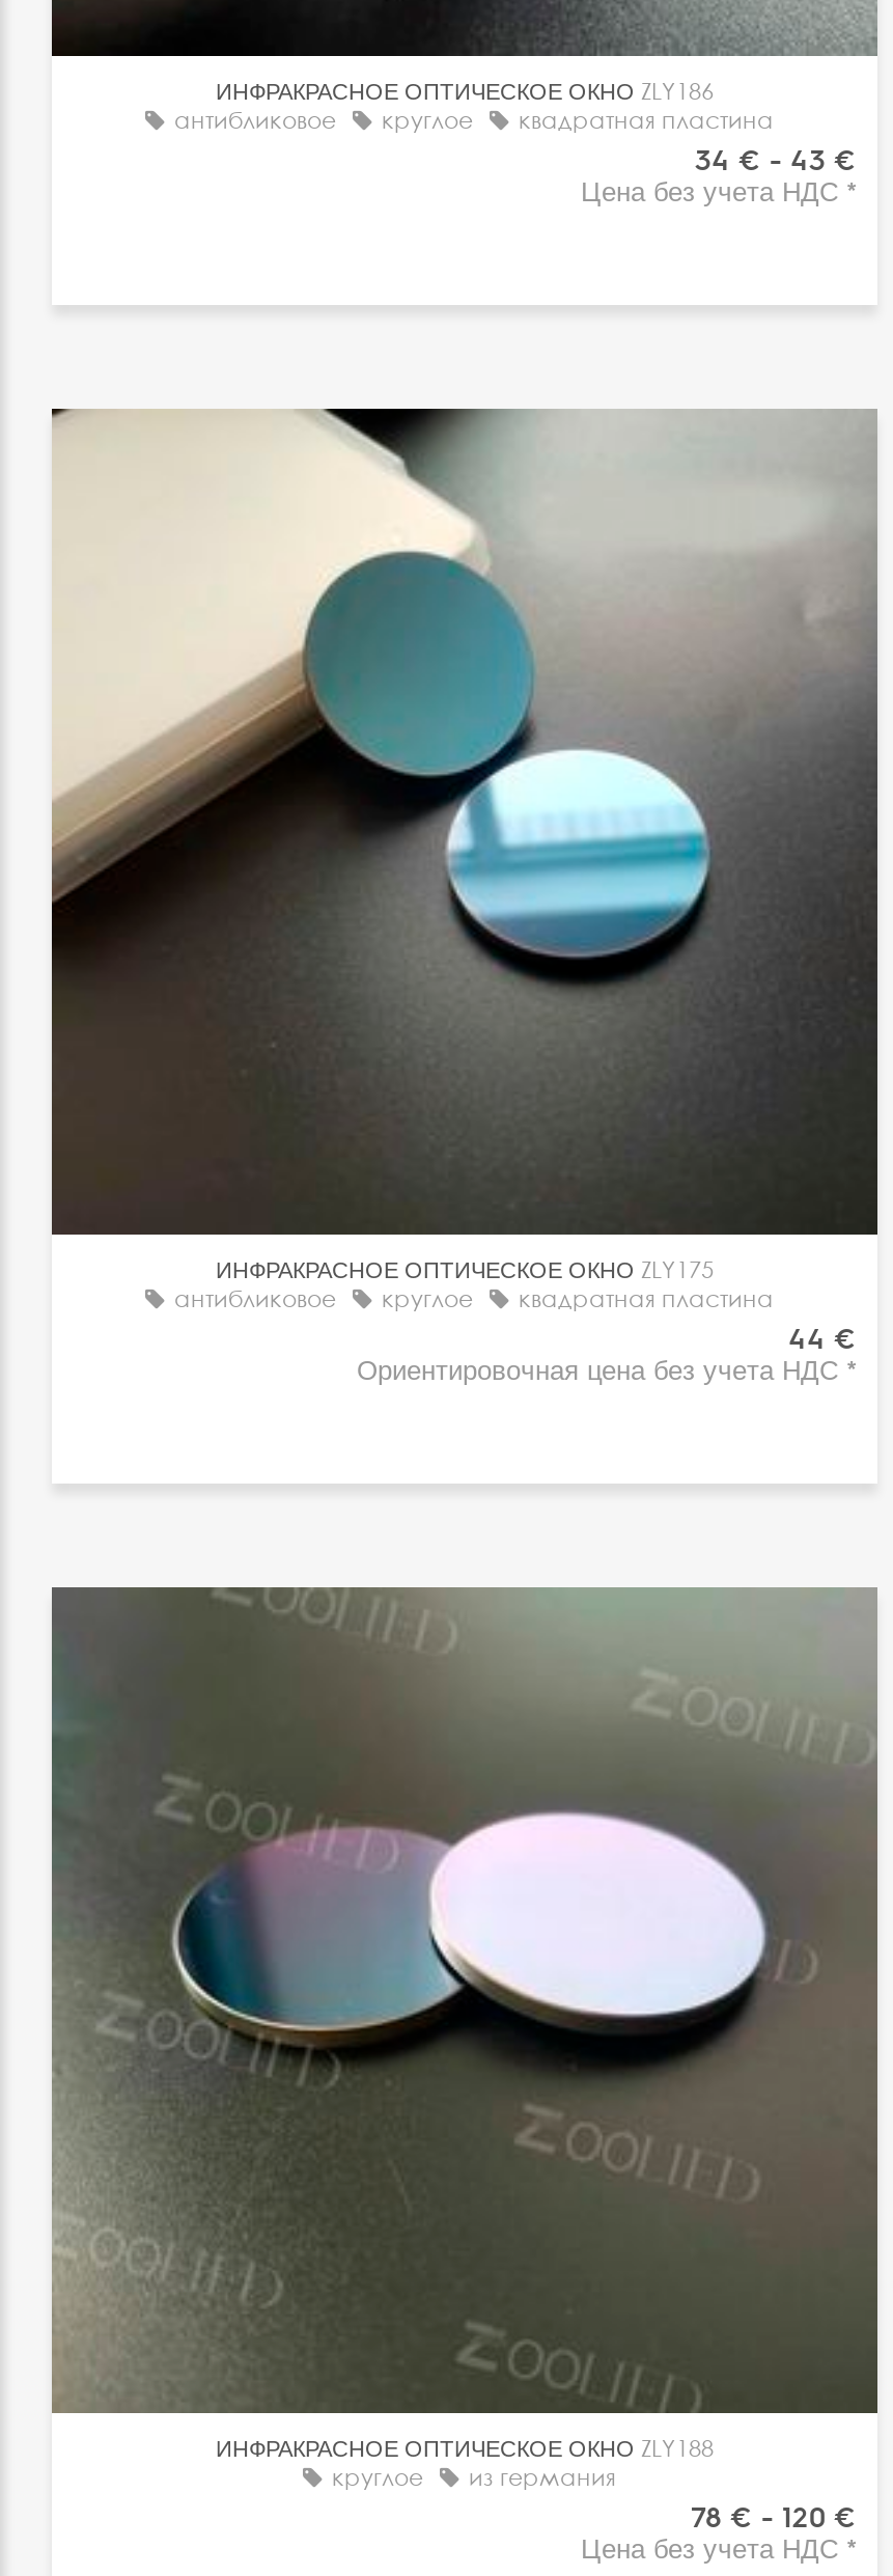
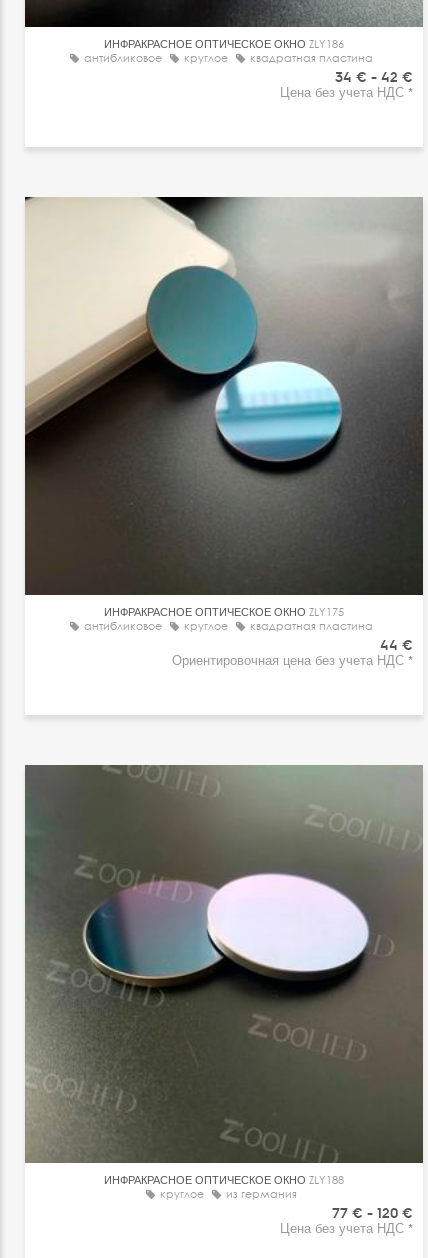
[695,141,857,176] 34 € - 43 € -> [335,68,413,85] 34 € - 42 €
[691,2498,857,2533] 78 € - 120 € -> [332,1204,413,1221] 77 € - 120 €

